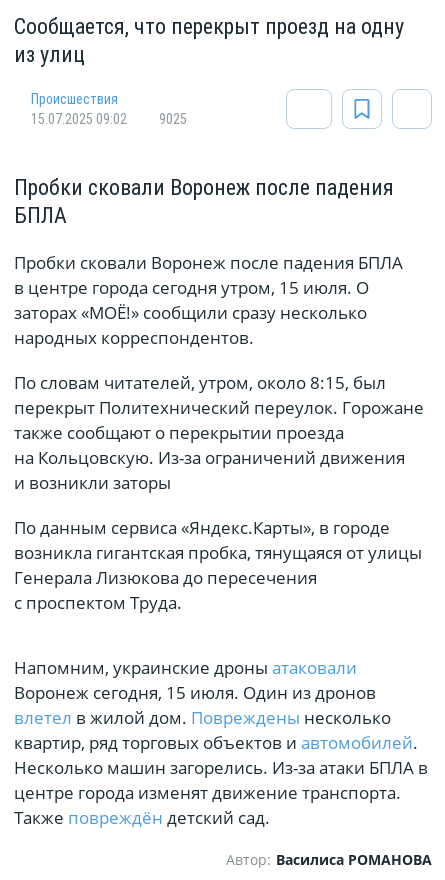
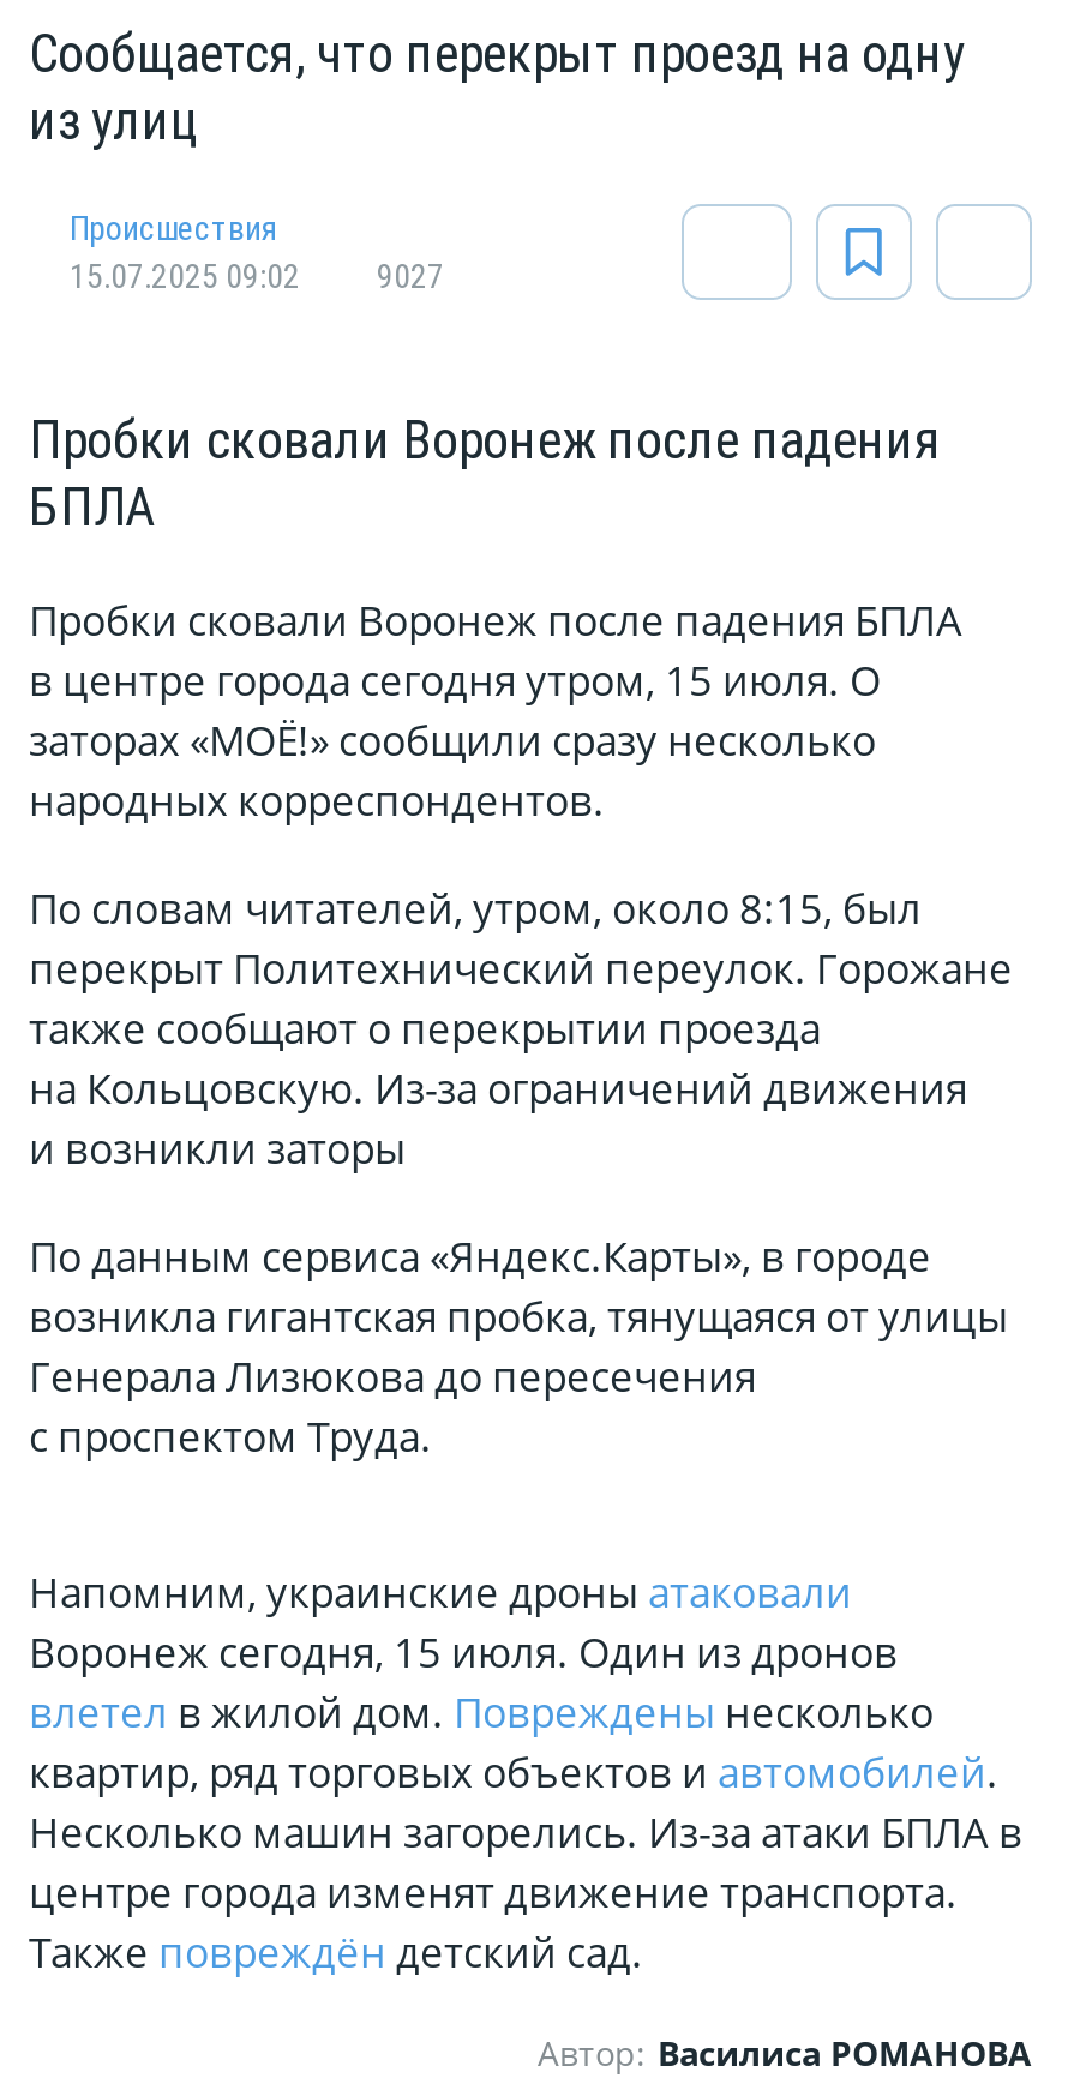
[31,111,187,127] 15.07.2025 09:02 9025 -> [70,258,444,296] 15.07.2025 09:02 9027

